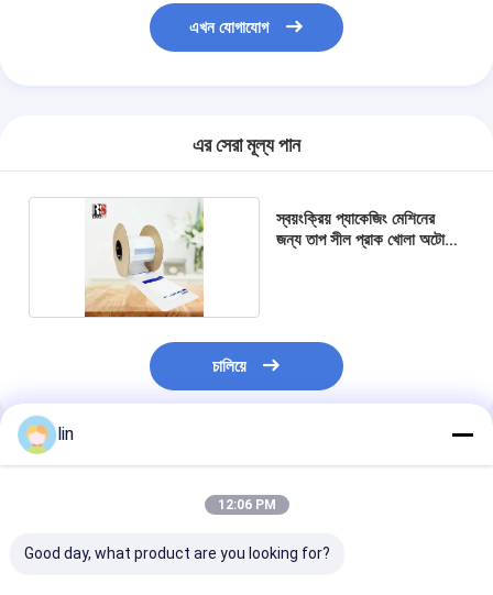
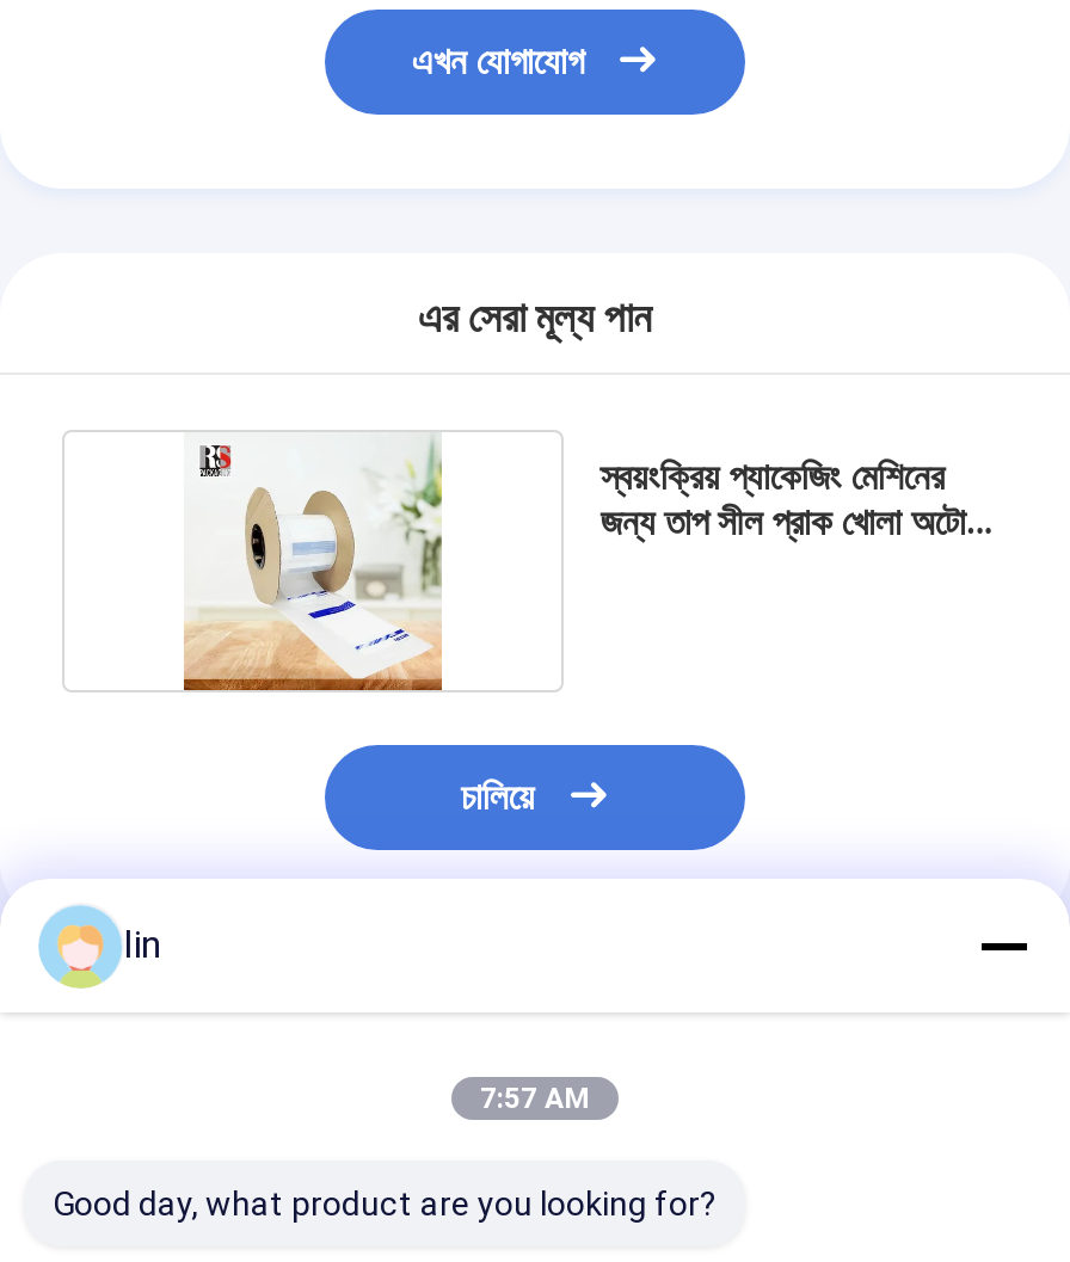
[217,497,276,513] 12:06 PM -> [480,1082,590,1115] 7:57 AM

